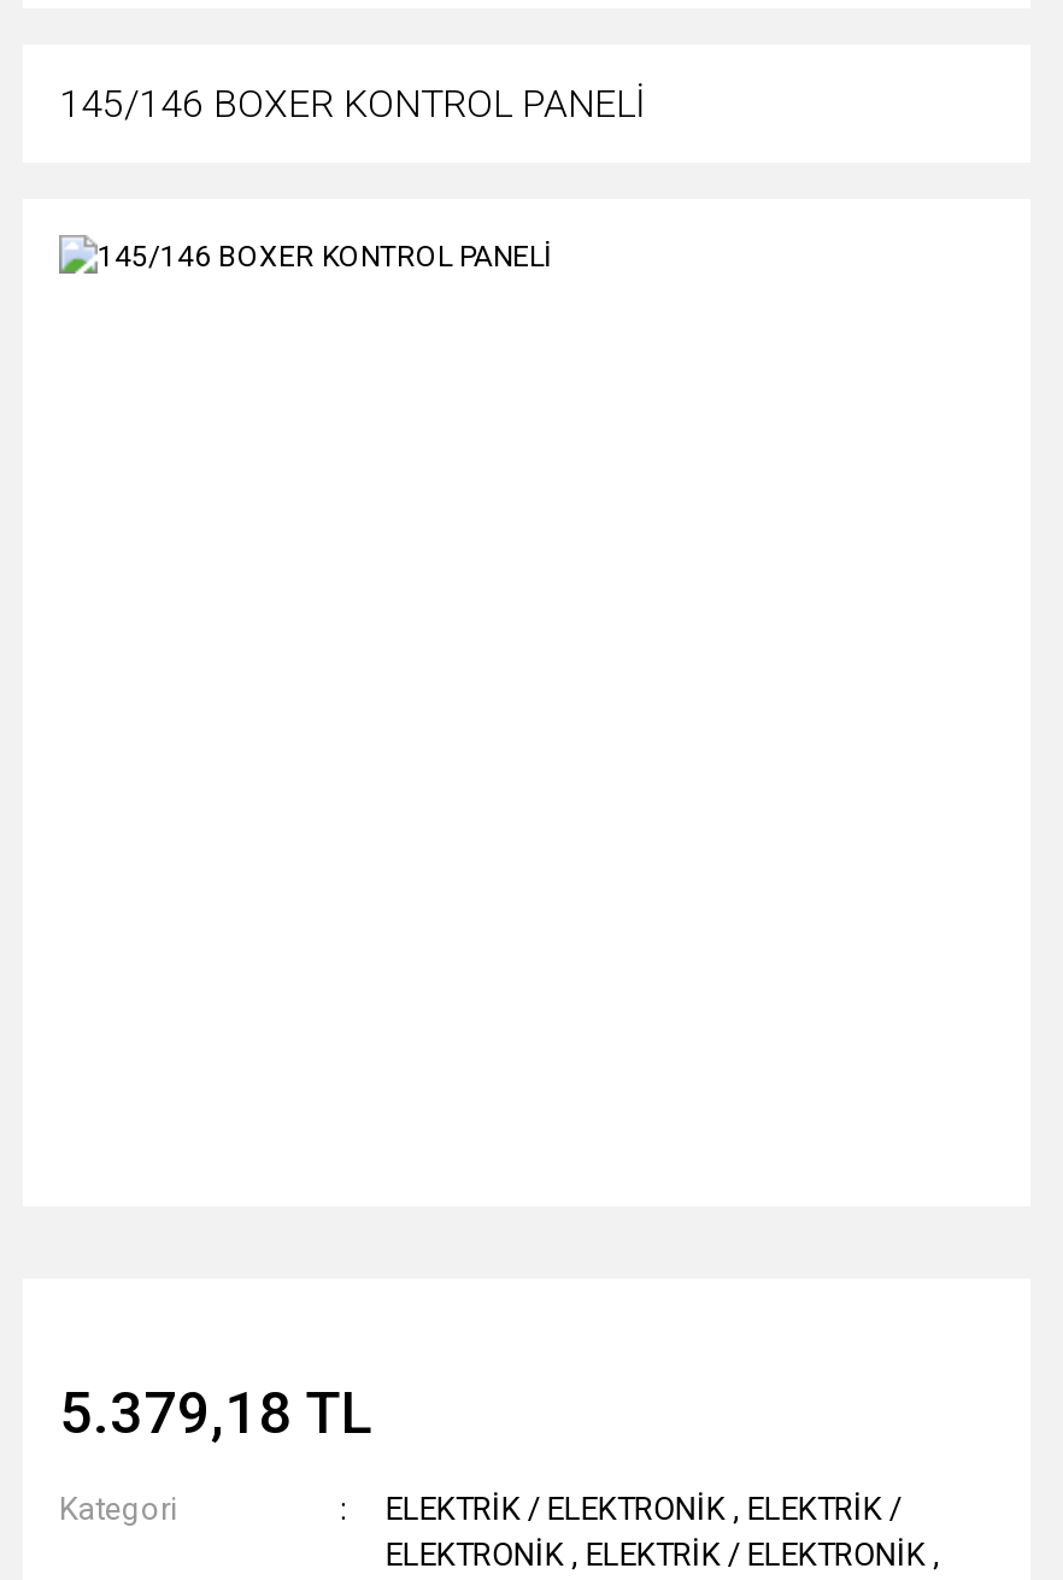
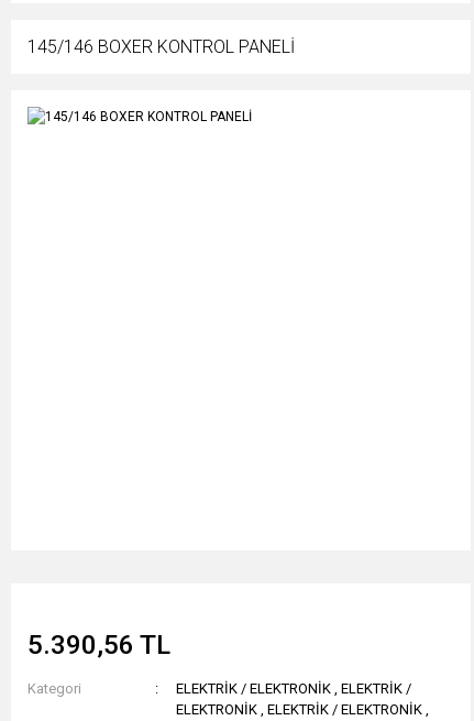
[59,1380,372,1447] 5.379,18 TL -> [27,630,170,660] 5.390,56 TL

